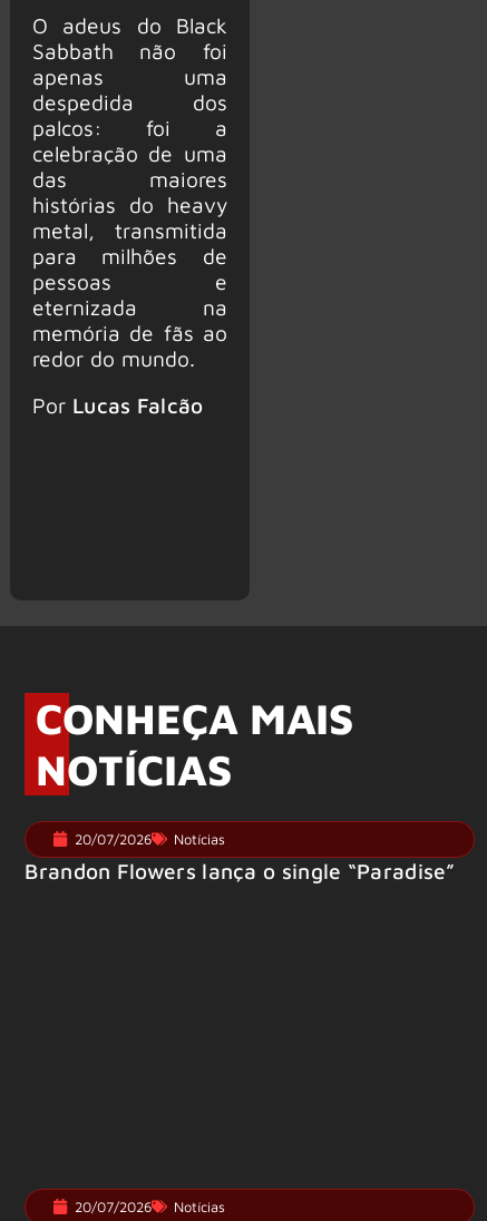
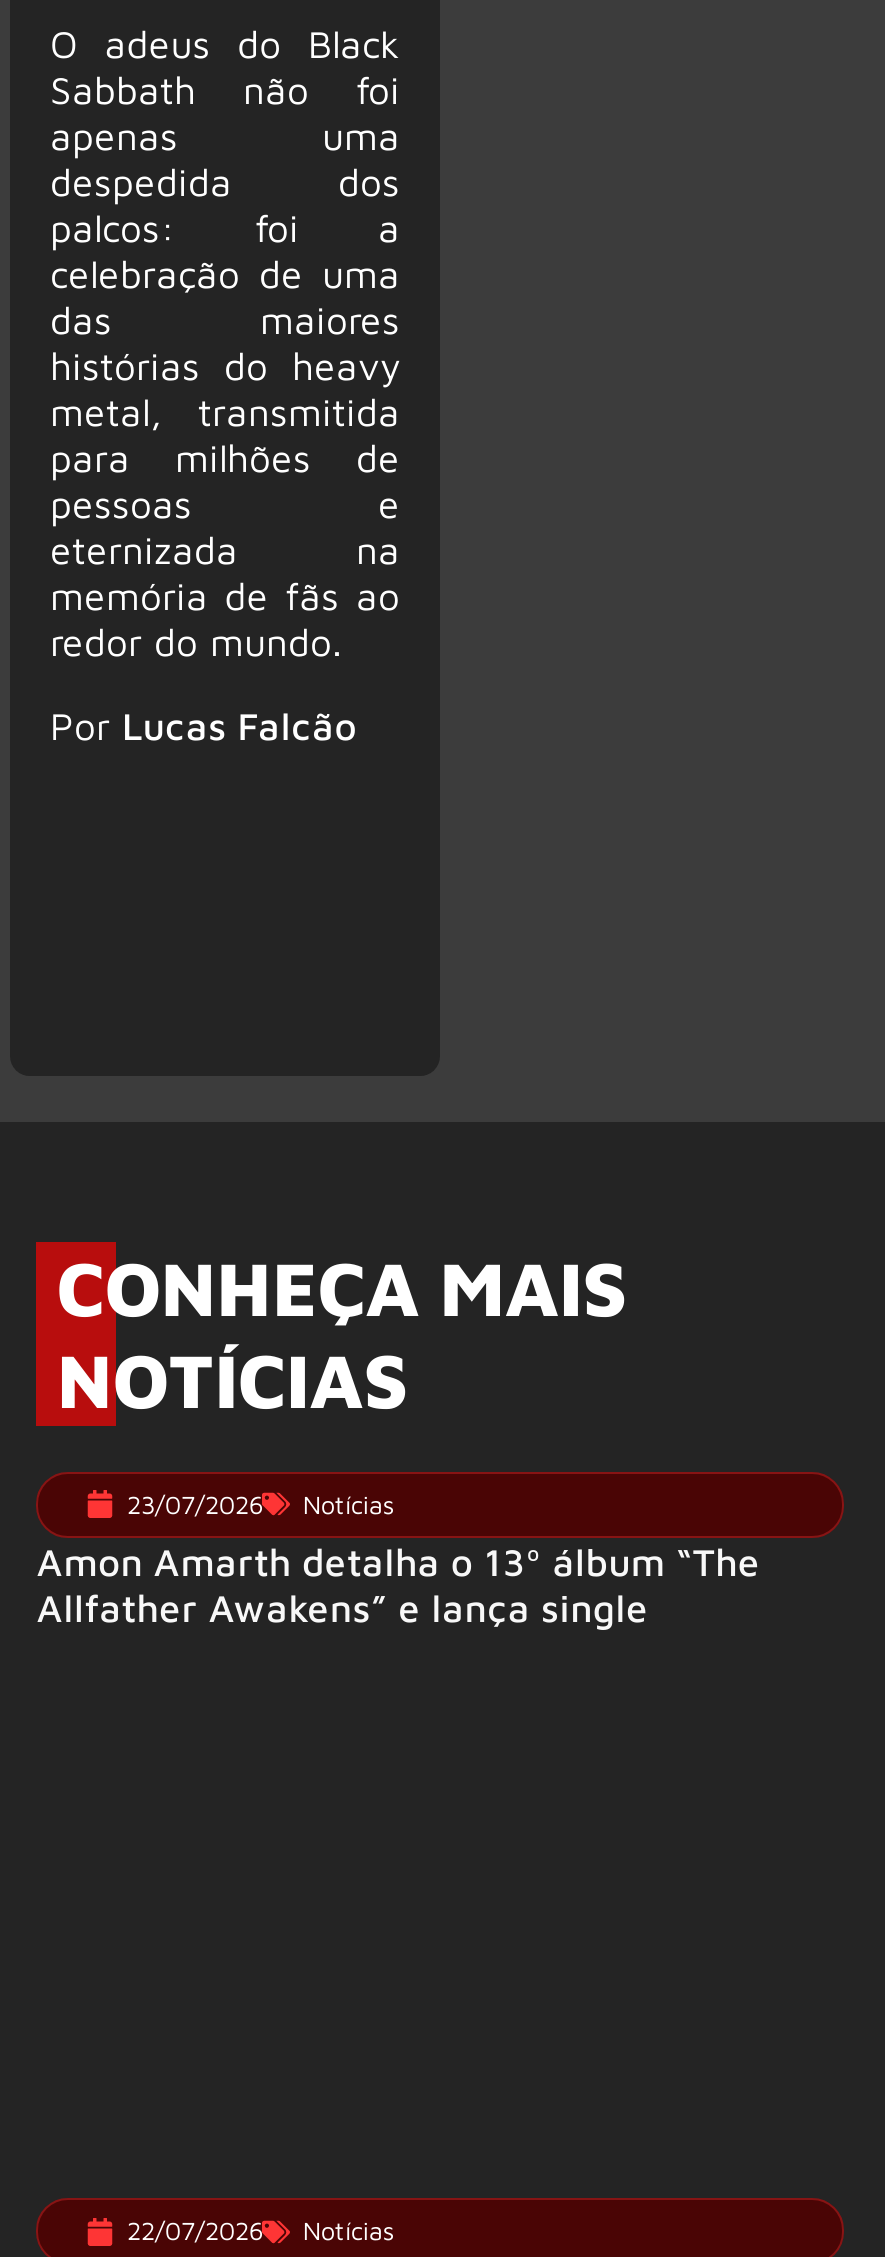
[75,831,226,847] 20/07/2026 Notícias -> [127,1489,395,1519] 23/07/2026 Notícias
[25,857,455,883] Brandon Flowers lança o single “Paradise” -> [37,1537,760,1629] Amon Amarth detalha o 13º álbum “The | Allfather Awakens” e lança single
[75,1198,226,1215] 20/07/2026 Notícias -> [127,2217,395,2247] 22/07/2026 Notícias

